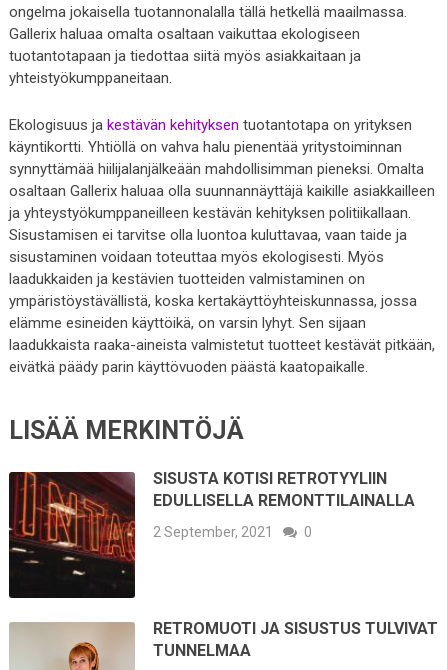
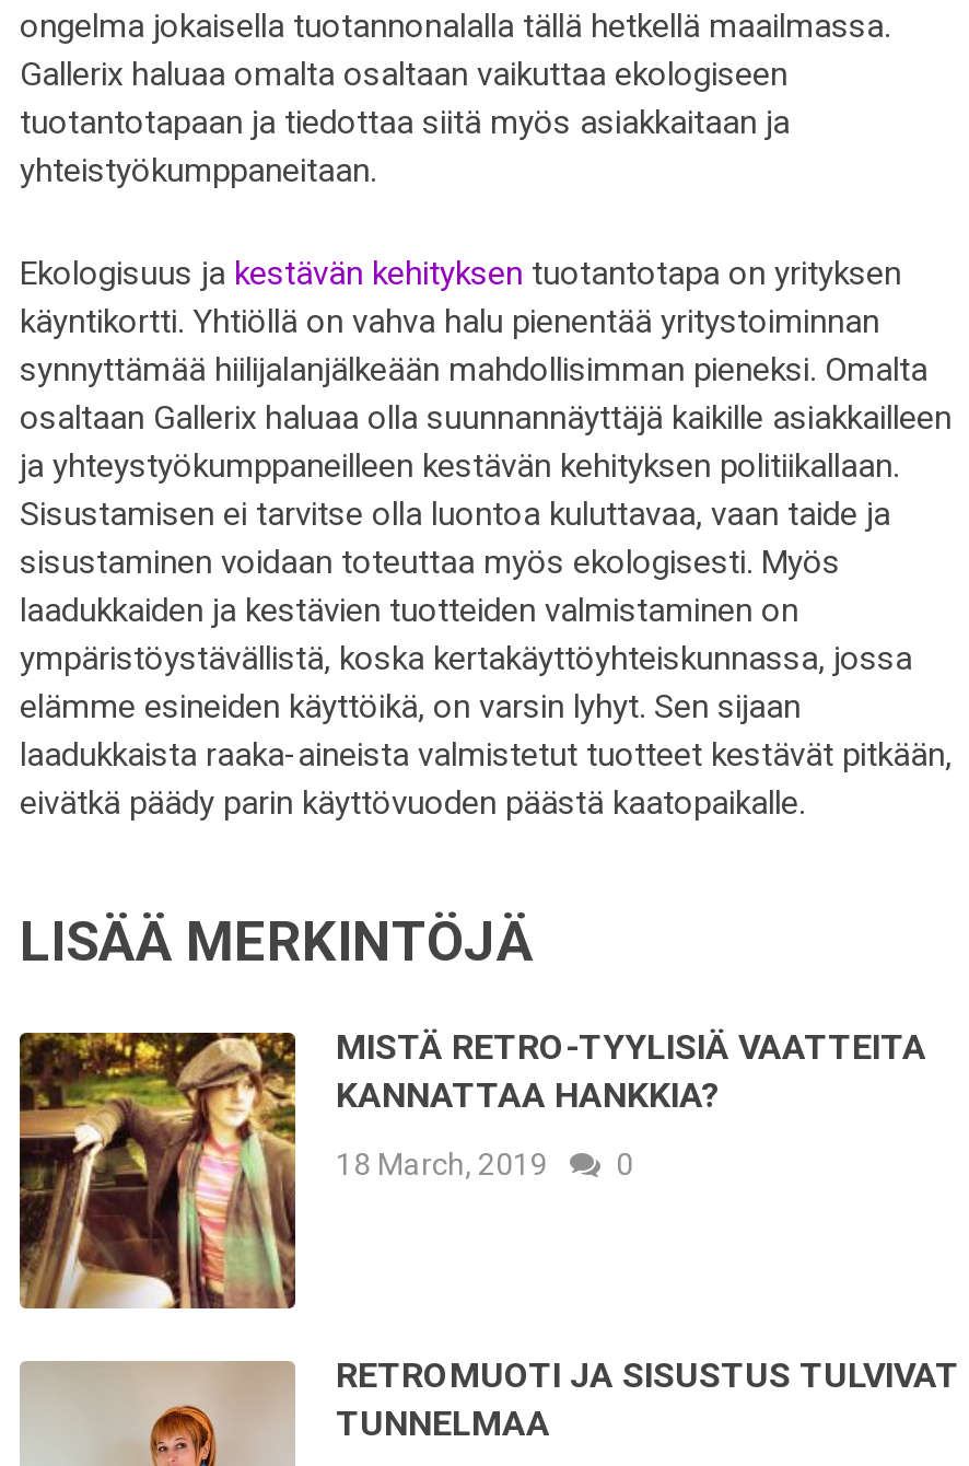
[8,468,415,599] [image] | SISUSTA KOTISI RETROTYYLIIN | EDULLISELLA REMONTTILAINALLA -> [17,1025,926,1311] [image] | MISTÄ RETRO-TYYLISIÄ VAATTEITA | KANNATTAA HANKKIA?
[153,523,312,539] 2 September, 2021 0 -> [336,1145,633,1180] 18 March, 2019 0

